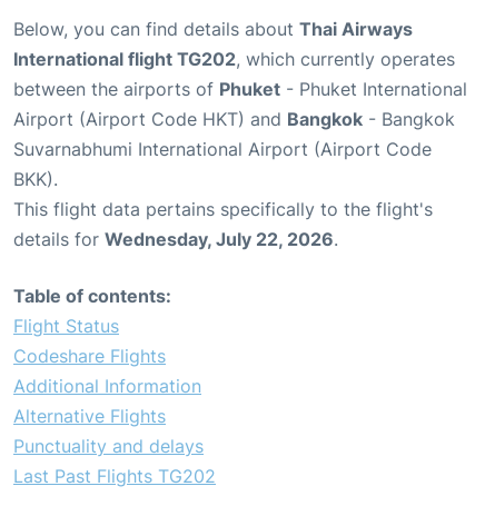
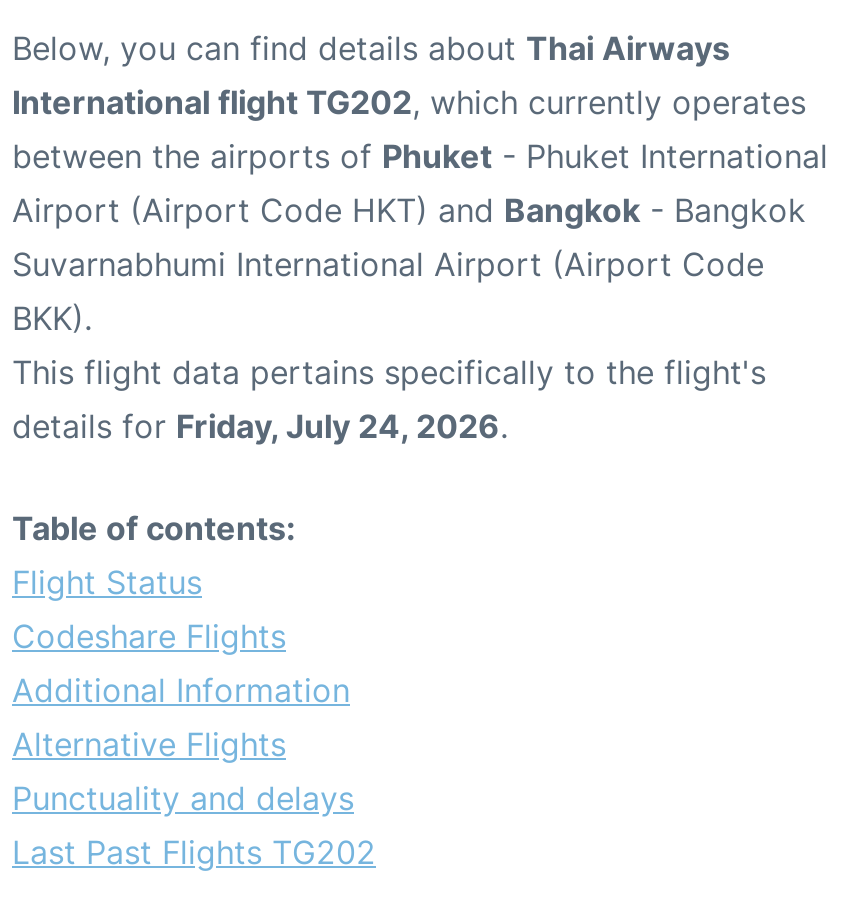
[13,228,338,250] details for Wednesday, July 22, 2026. -> [12,406,508,446] details for Friday, July 24, 2026.

